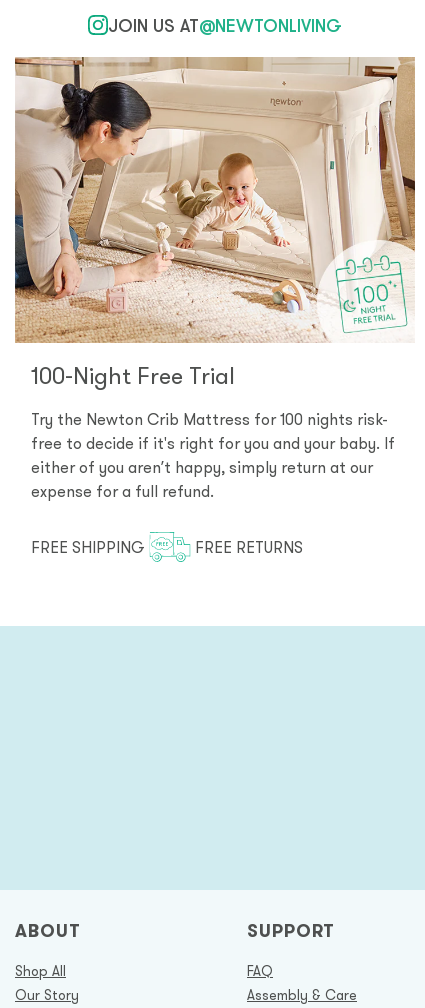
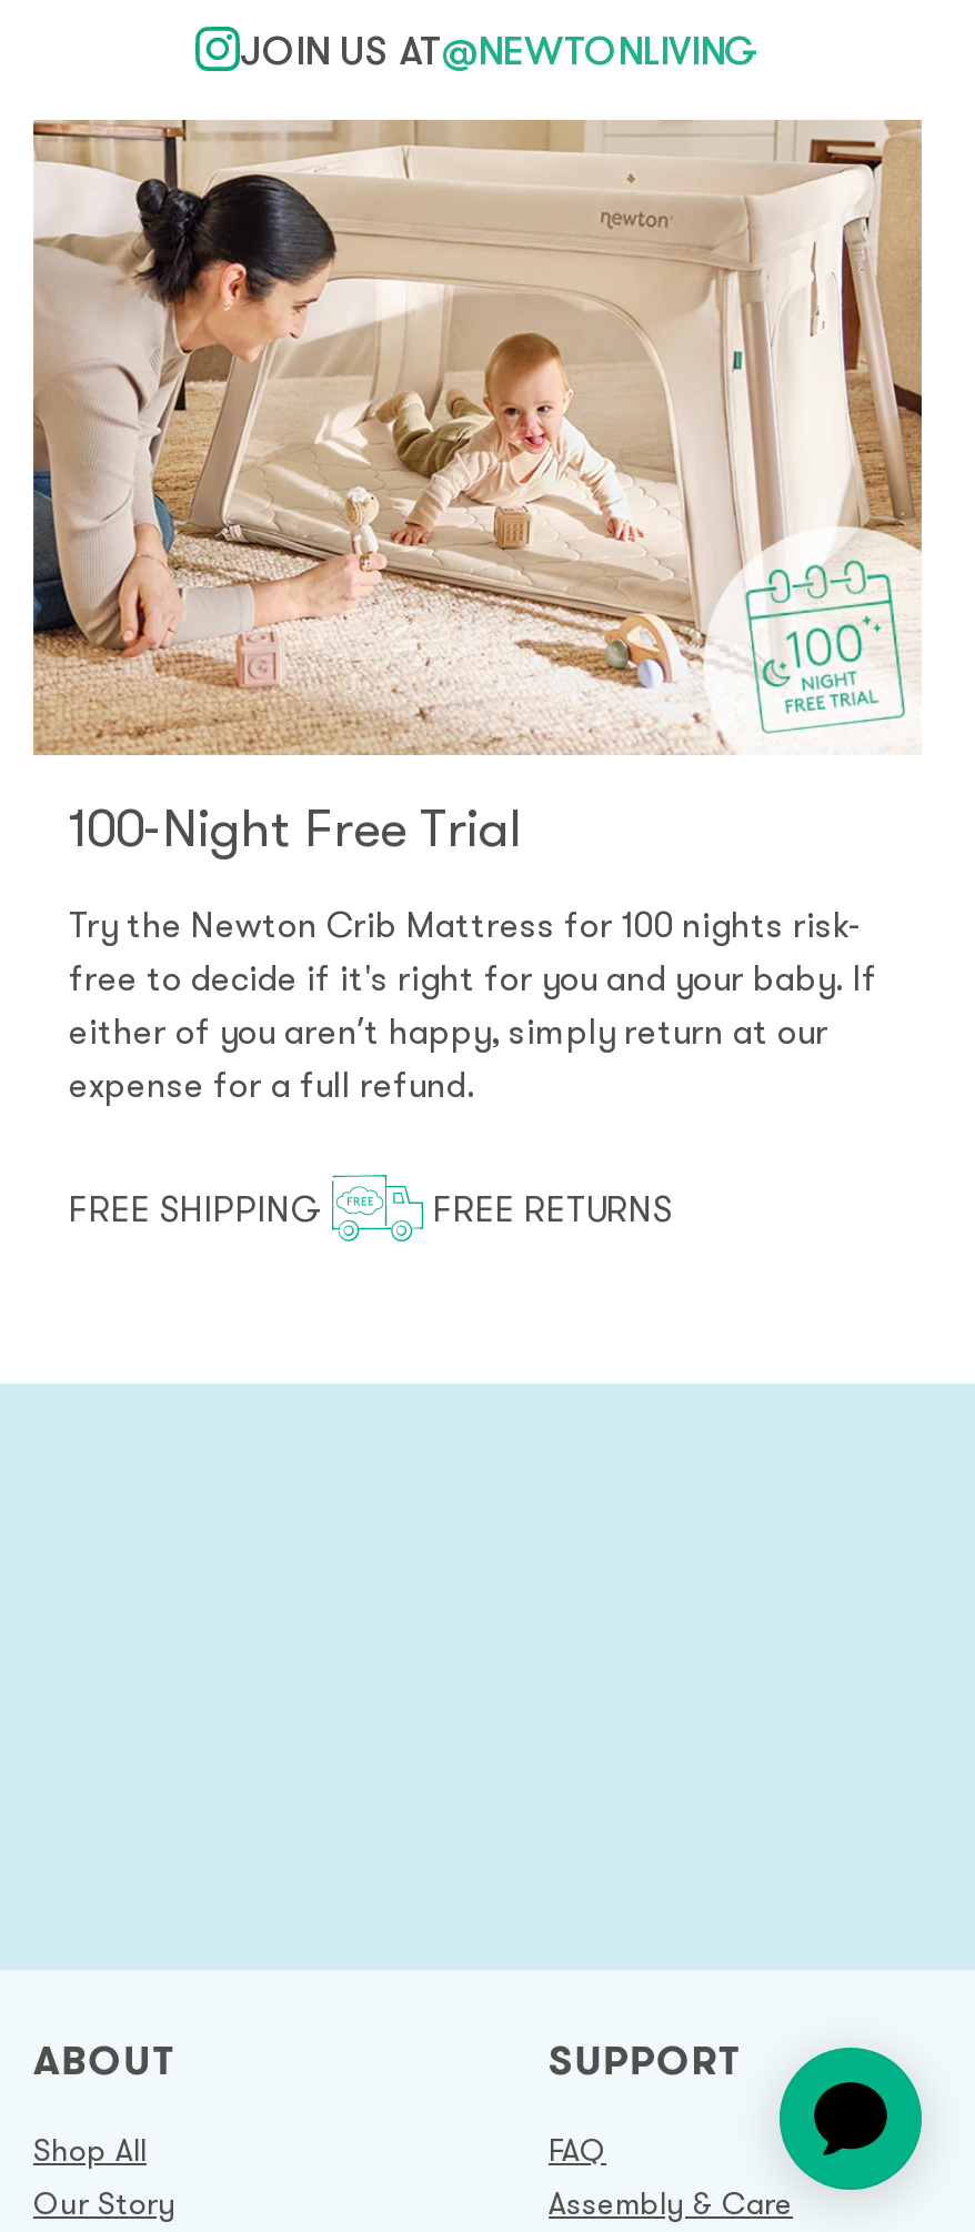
none -> [775,2045,926,2194] [image]

